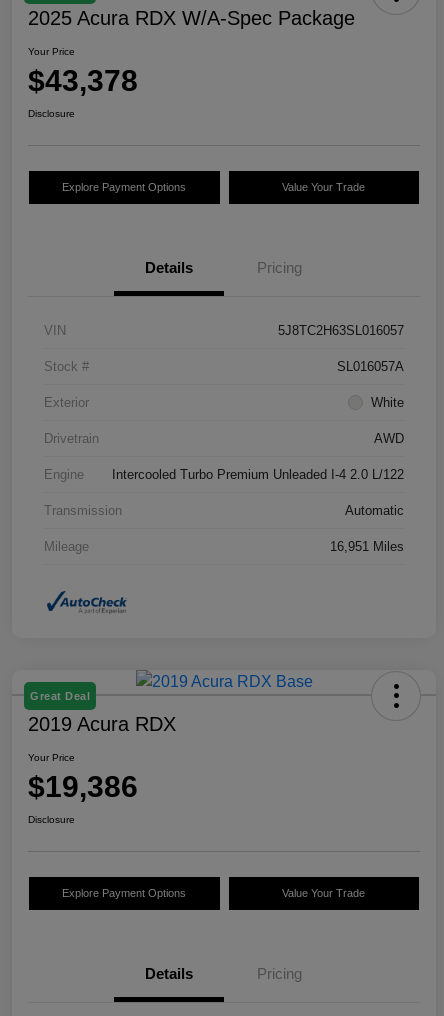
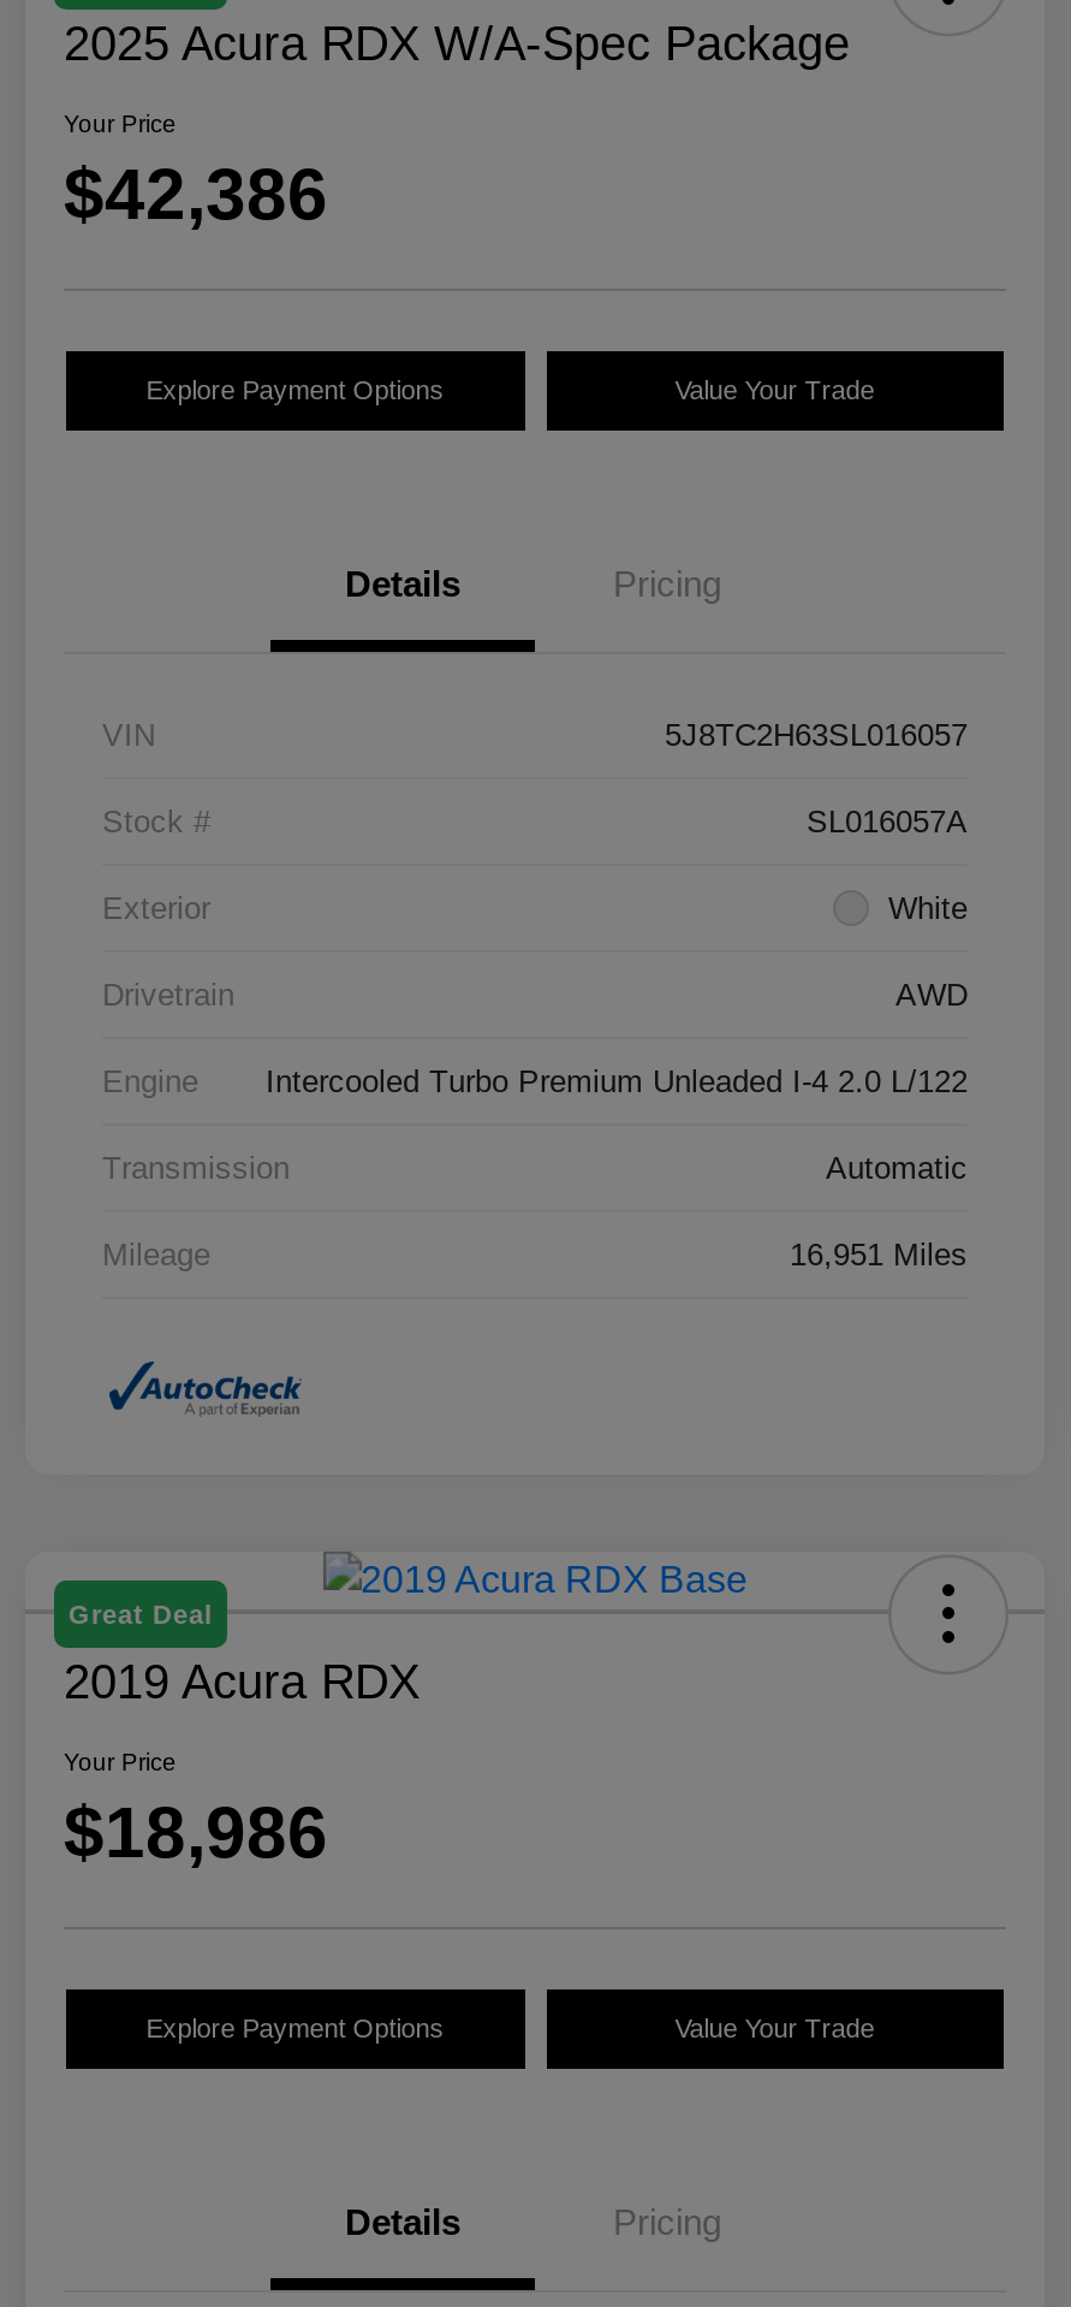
[28,64,138,119] $43,378 | Disclosure -> [64,154,328,234] $42,386
[28,770,138,825] $19,386 | Disclosure -> [64,1793,328,1873] $18,986

